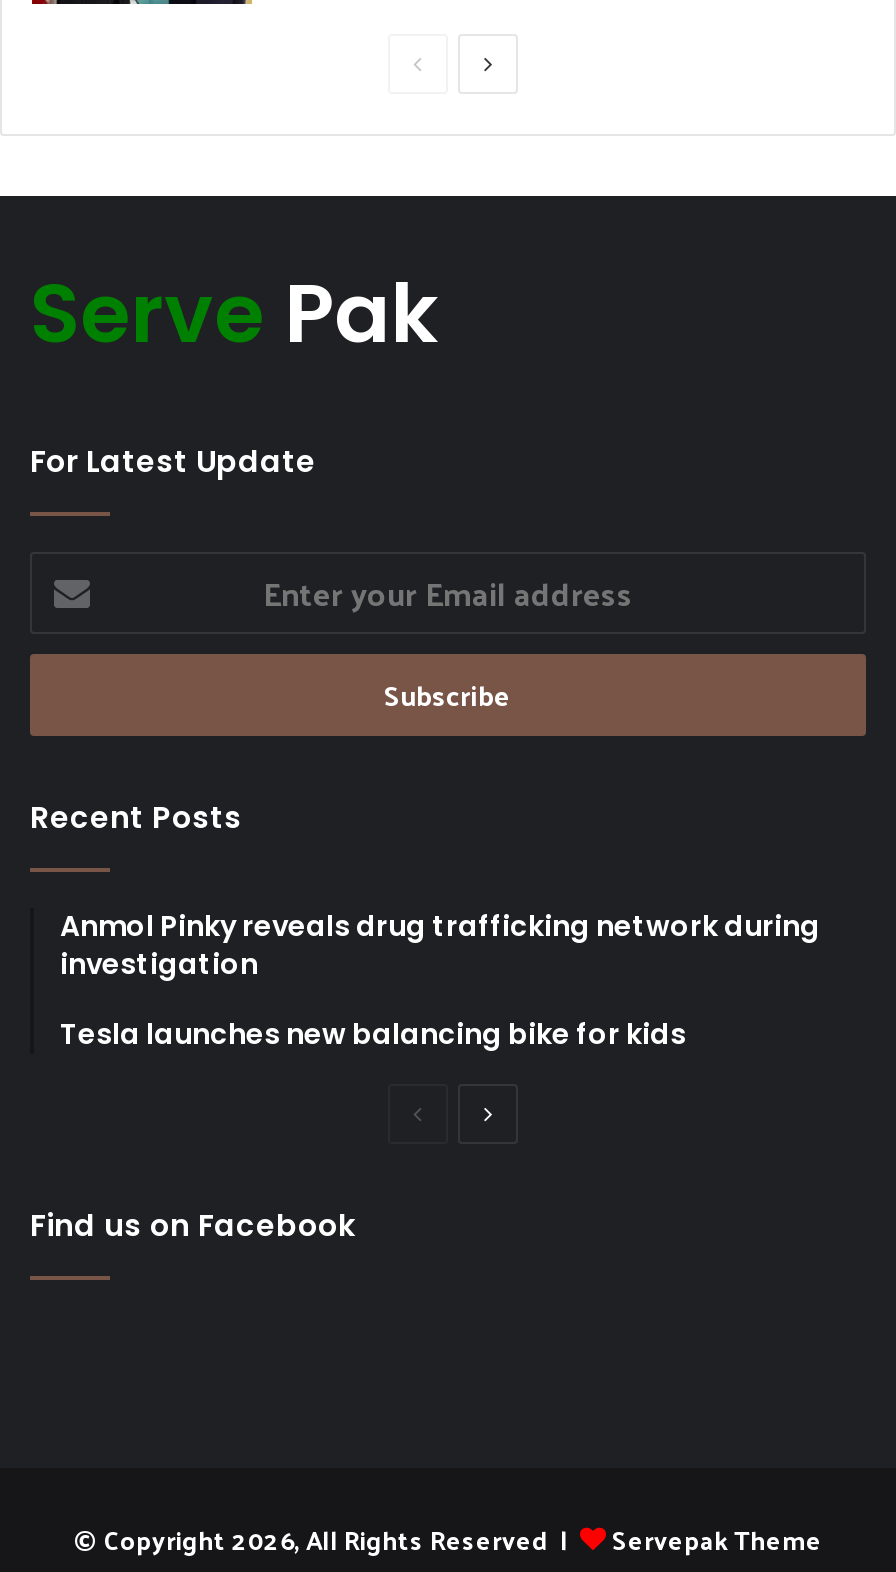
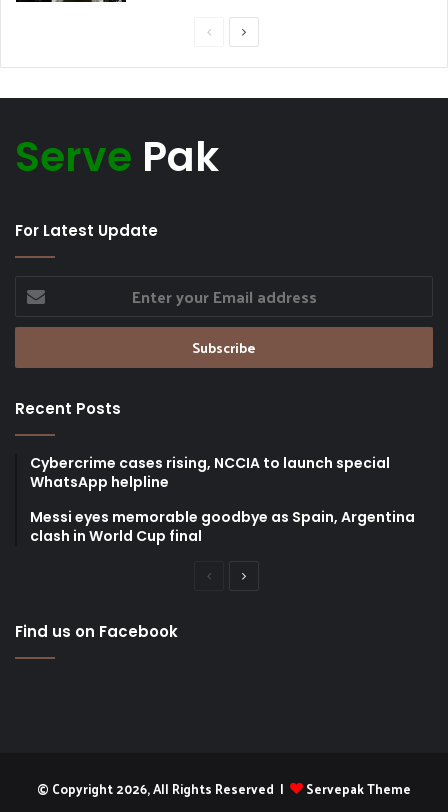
[60,905,820,983] Anmol Pinky reveals drug trafficking network during | investigation -> [30,452,390,491] Cybercrime cases rising, NCCIA to launch special | WhatsApp helpline
[60,1013,686,1053] Tesla launches new balancing bike for kids -> [30,506,415,545] Messi eyes memorable goodbye as Spain, Argentina | clash in World Cup final

